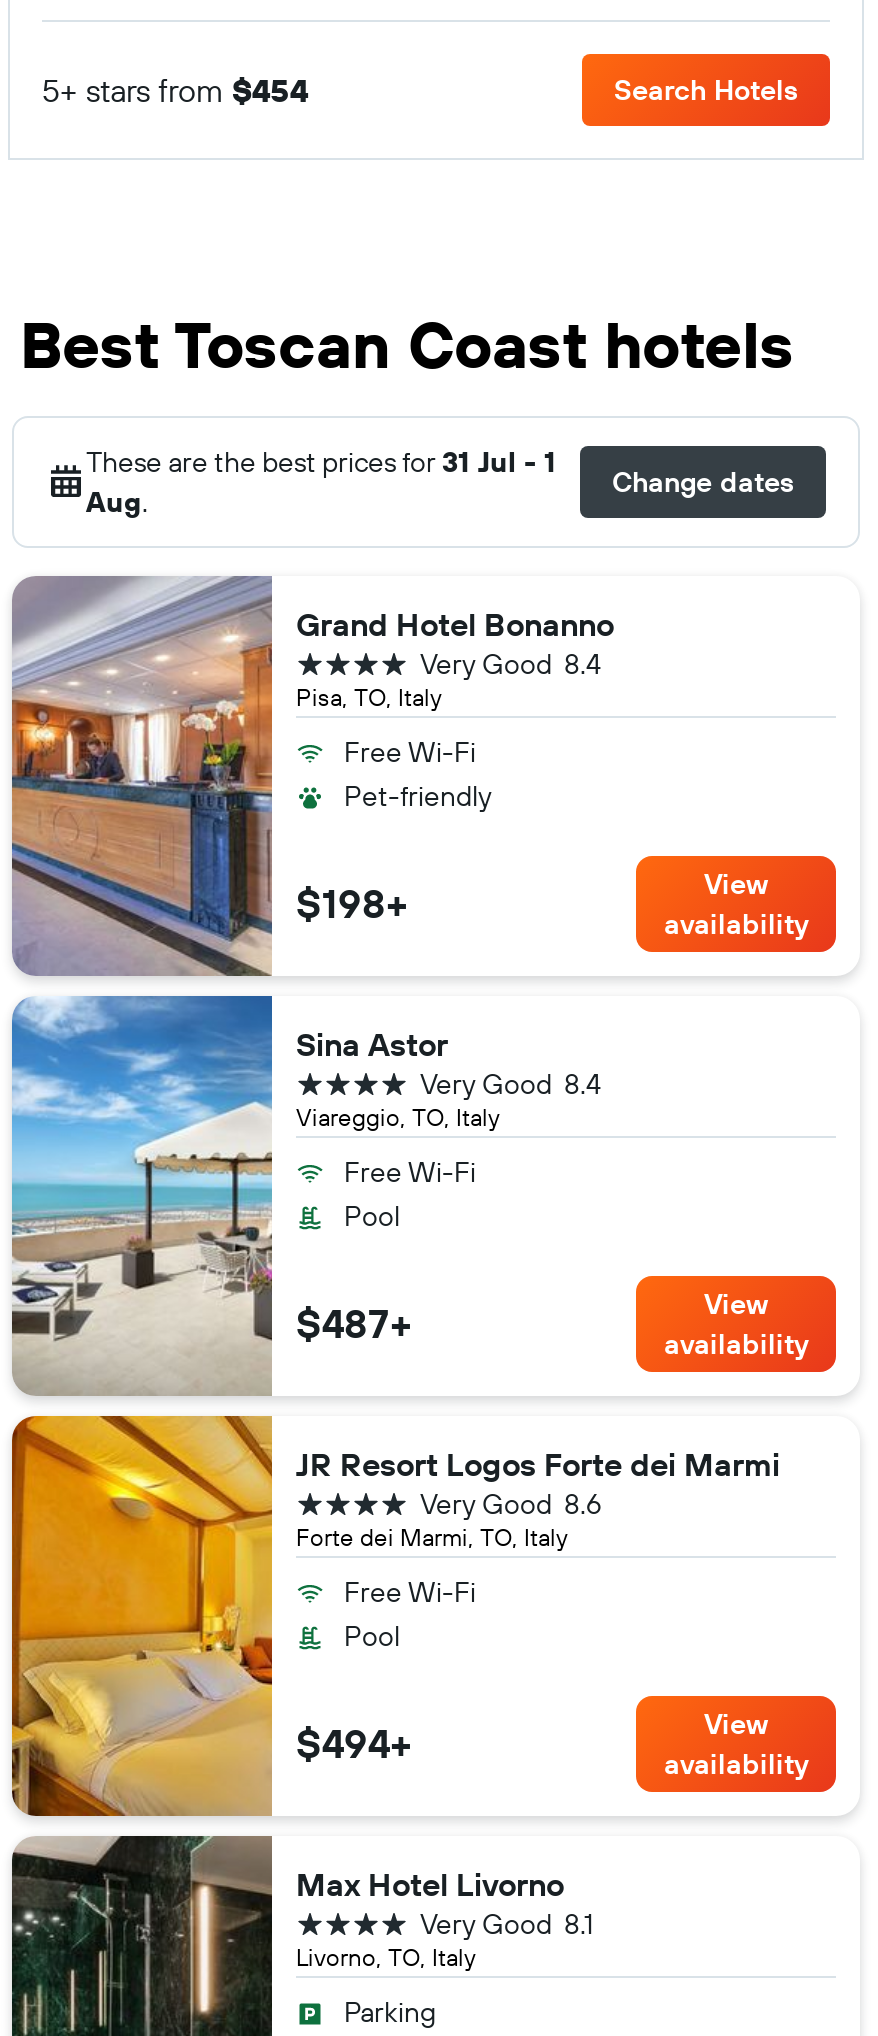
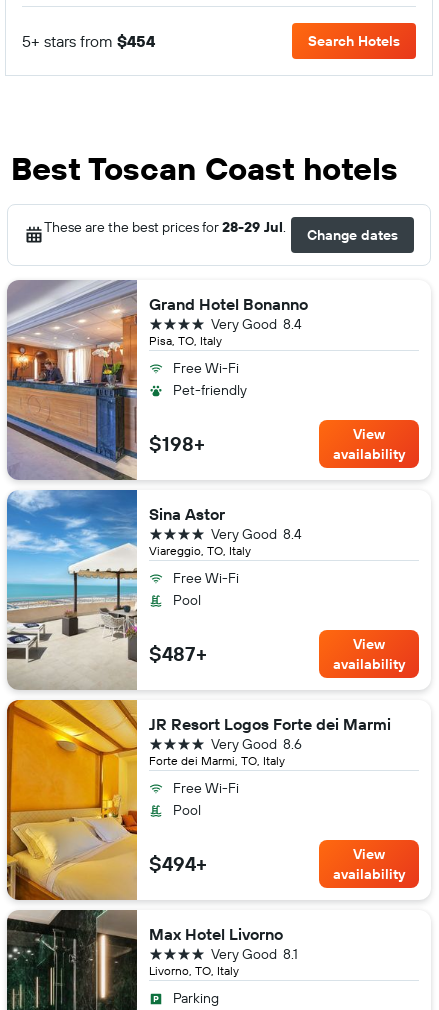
[86,443,556,519] These are the best prices for 31 Jul - 1 | Aug. -> [44,217,286,235] These are the best prices for28-29 Jul.

